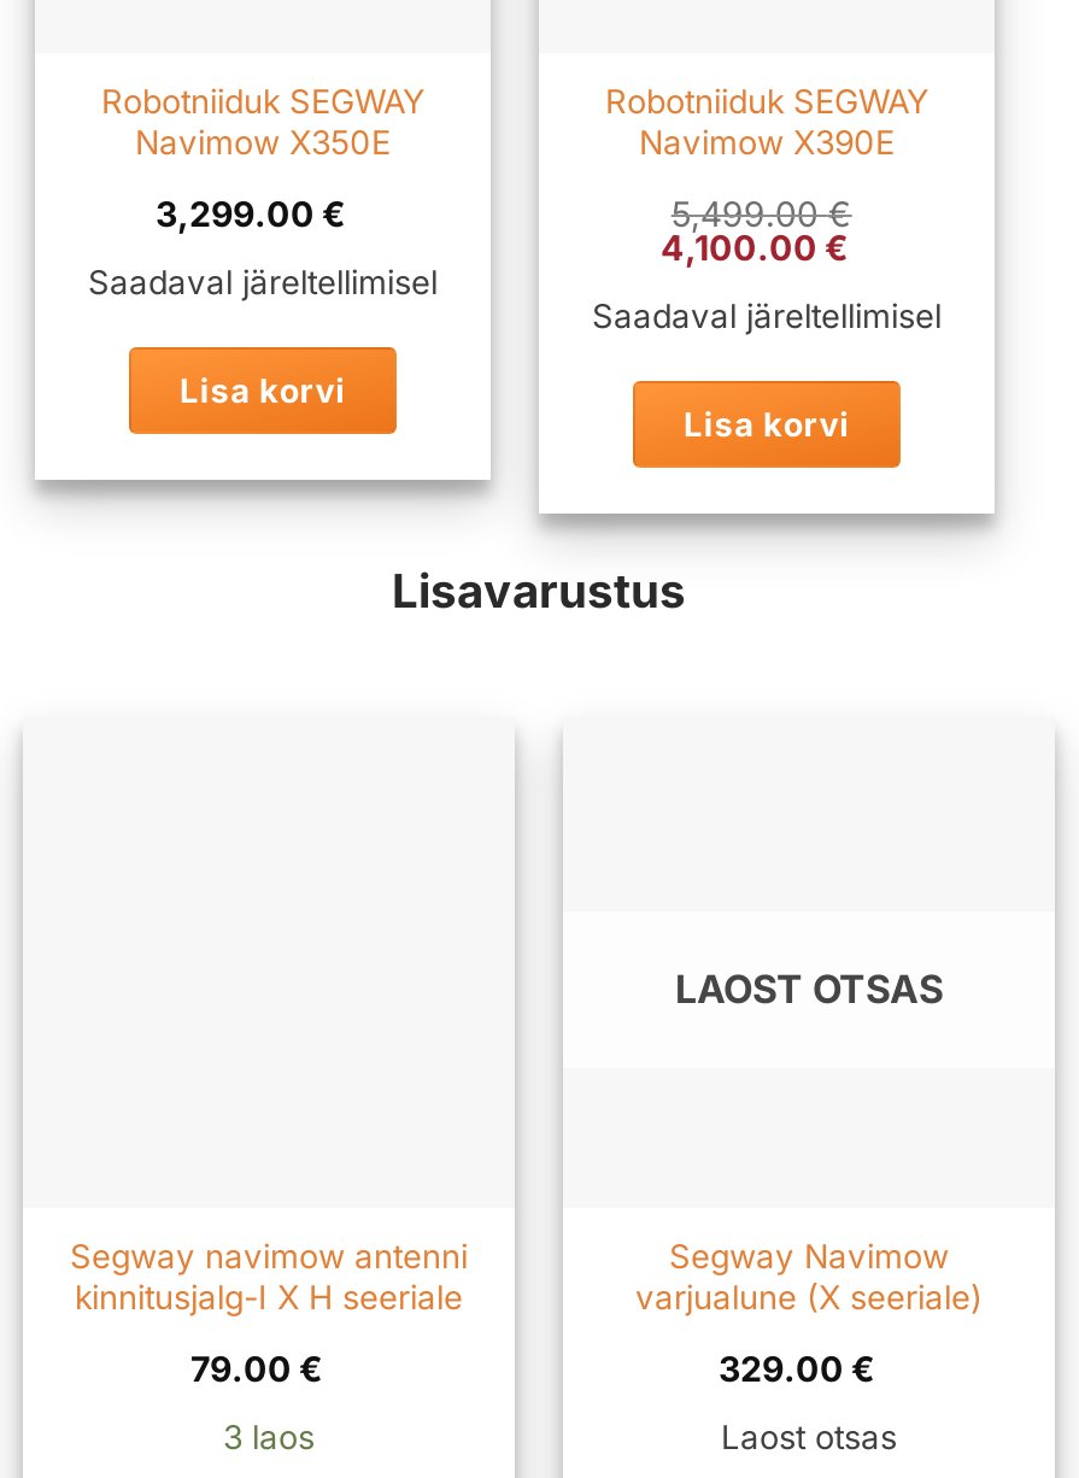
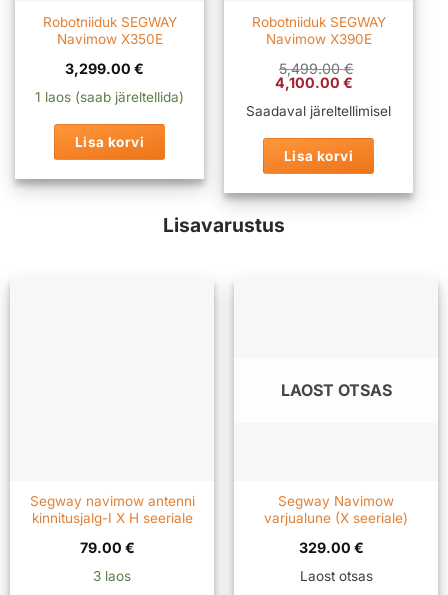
[88,263,438,302] Saadaval järeltellimisel -> [35,89,184,105] 1 laos (saab järeltellida)

